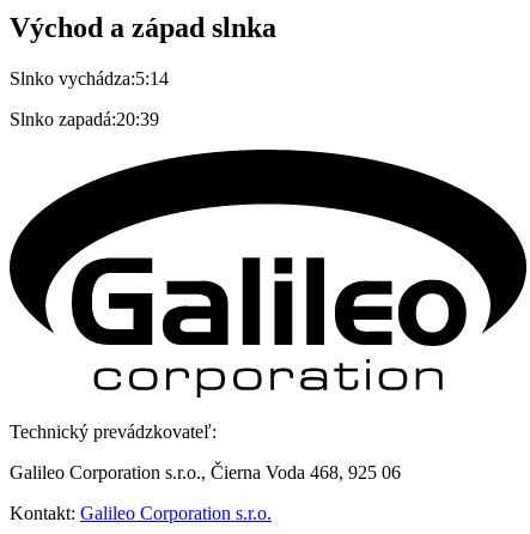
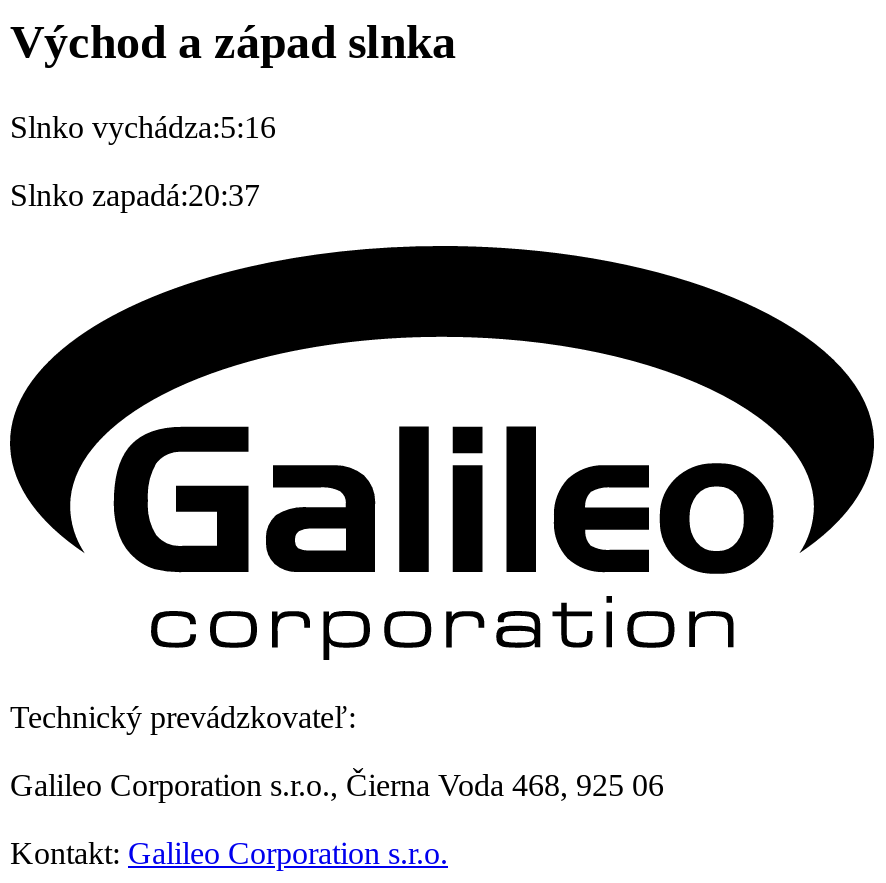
[10,68,169,88] Slnko vychádza:5:14 -> [10,110,276,144] Slnko vychádza:5:16
[10,109,159,129] Slnko zapadá:20:39 -> [10,178,260,212] Slnko zapadá:20:37

